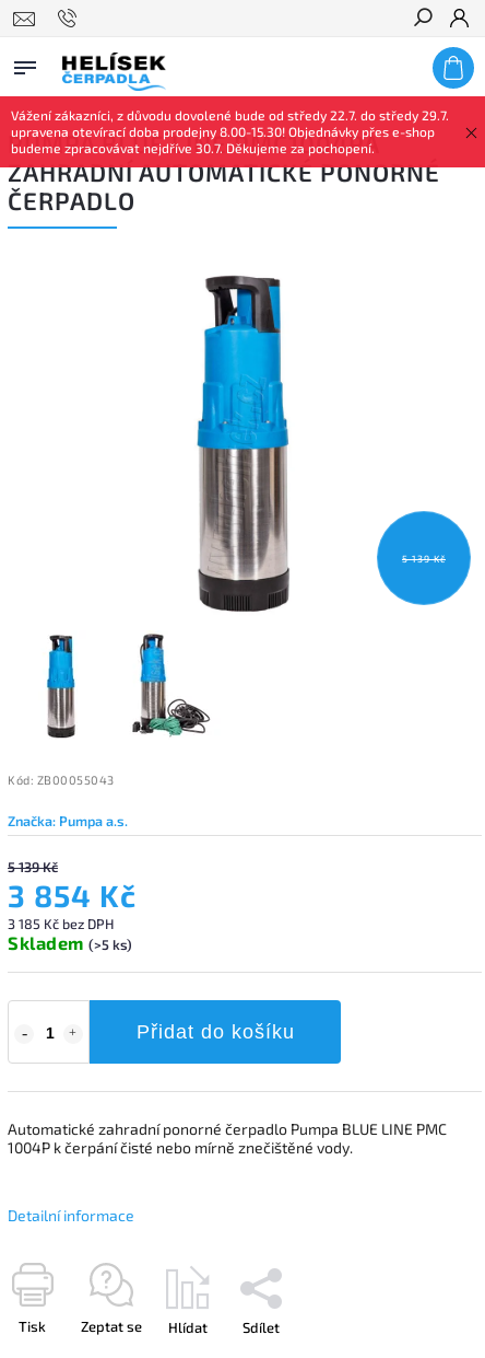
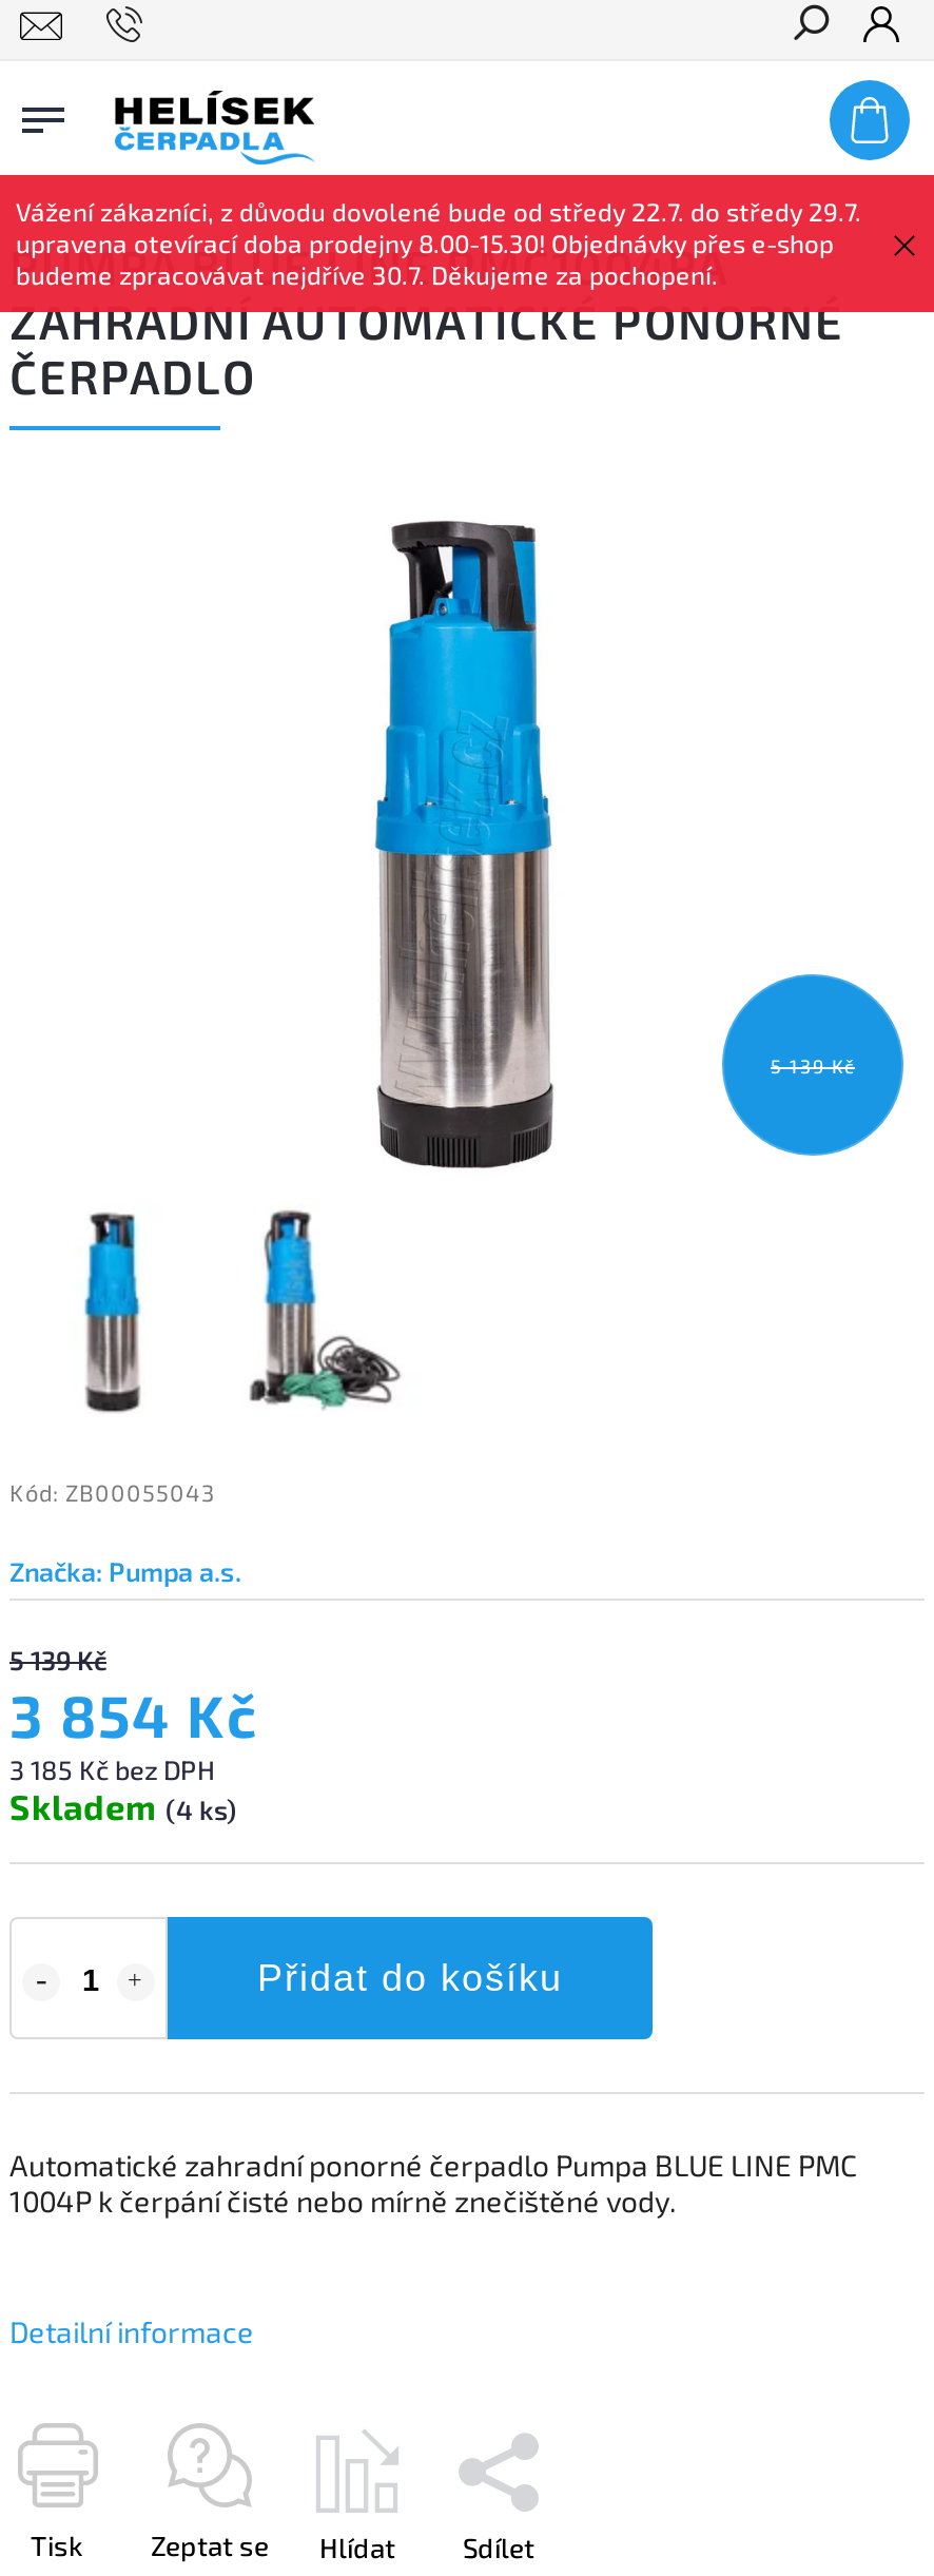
[8,932,132,953] Skladem (>5 ks) -> [9,1785,237,1825] Skladem (4 ks)

